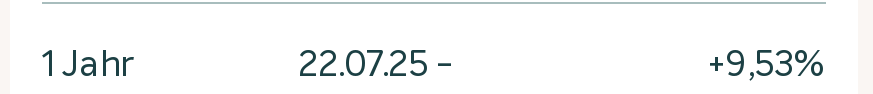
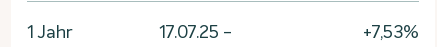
[298,40,454,88] 22.07.25 - -> [159,20,232,44] 17.07.25 -
[708,40,826,88] +9,53% -> [363,20,419,44] +7,53%

